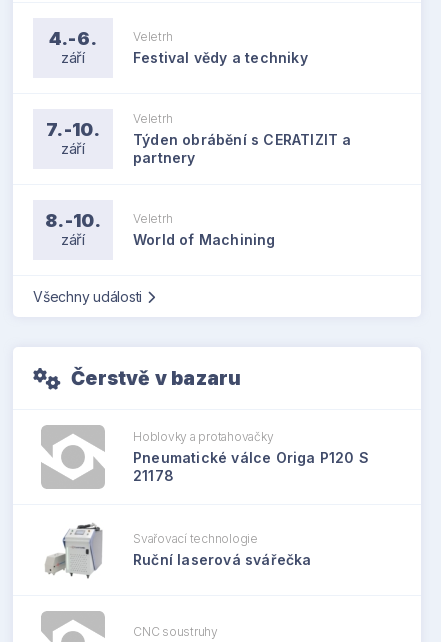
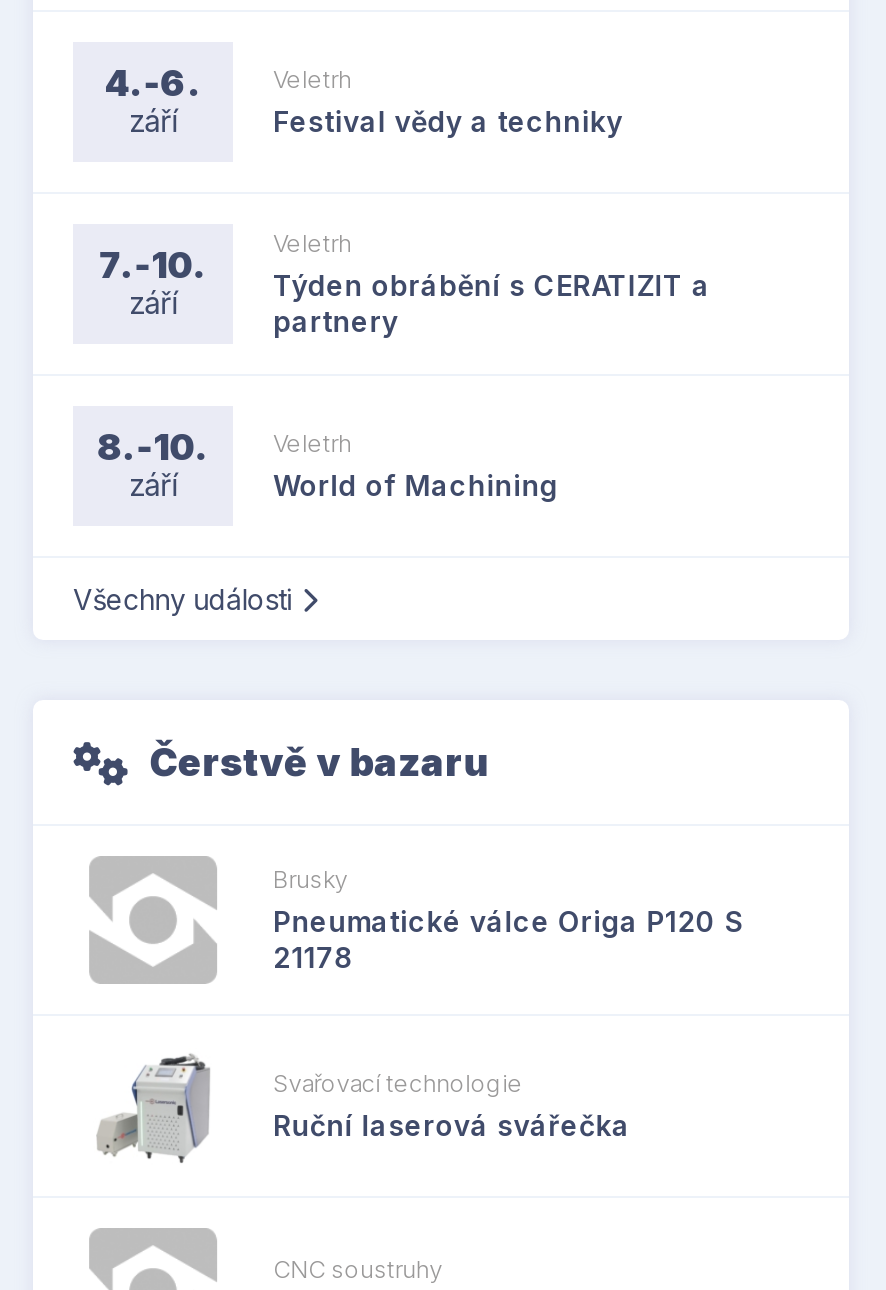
[133,429,273,444] Hoblovky a protahovačky -> [273,864,348,894] Brusky

